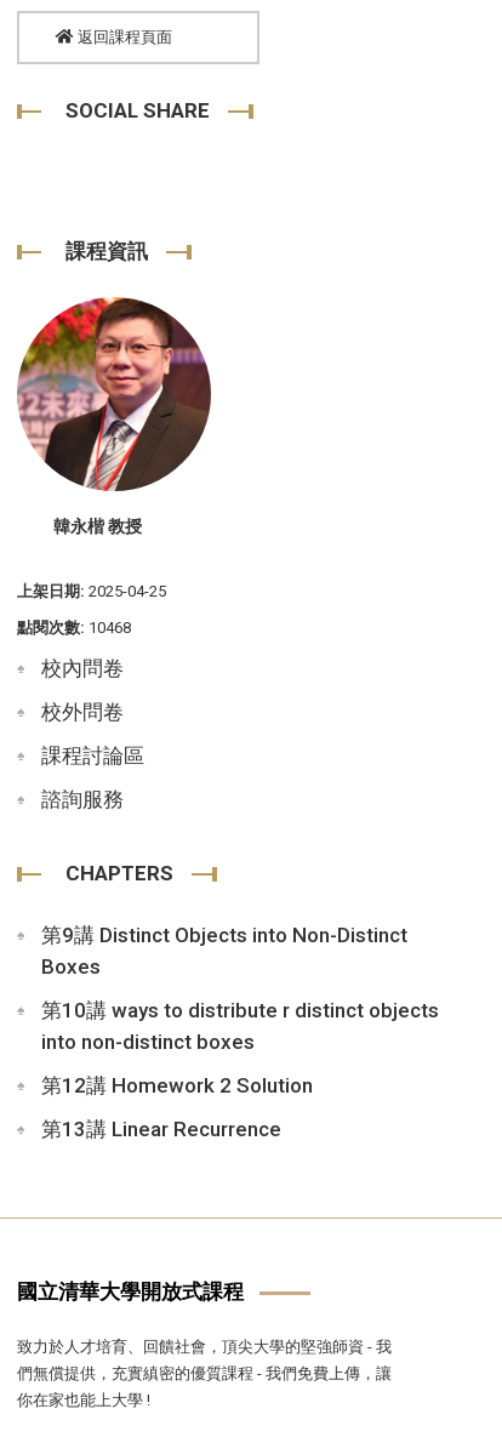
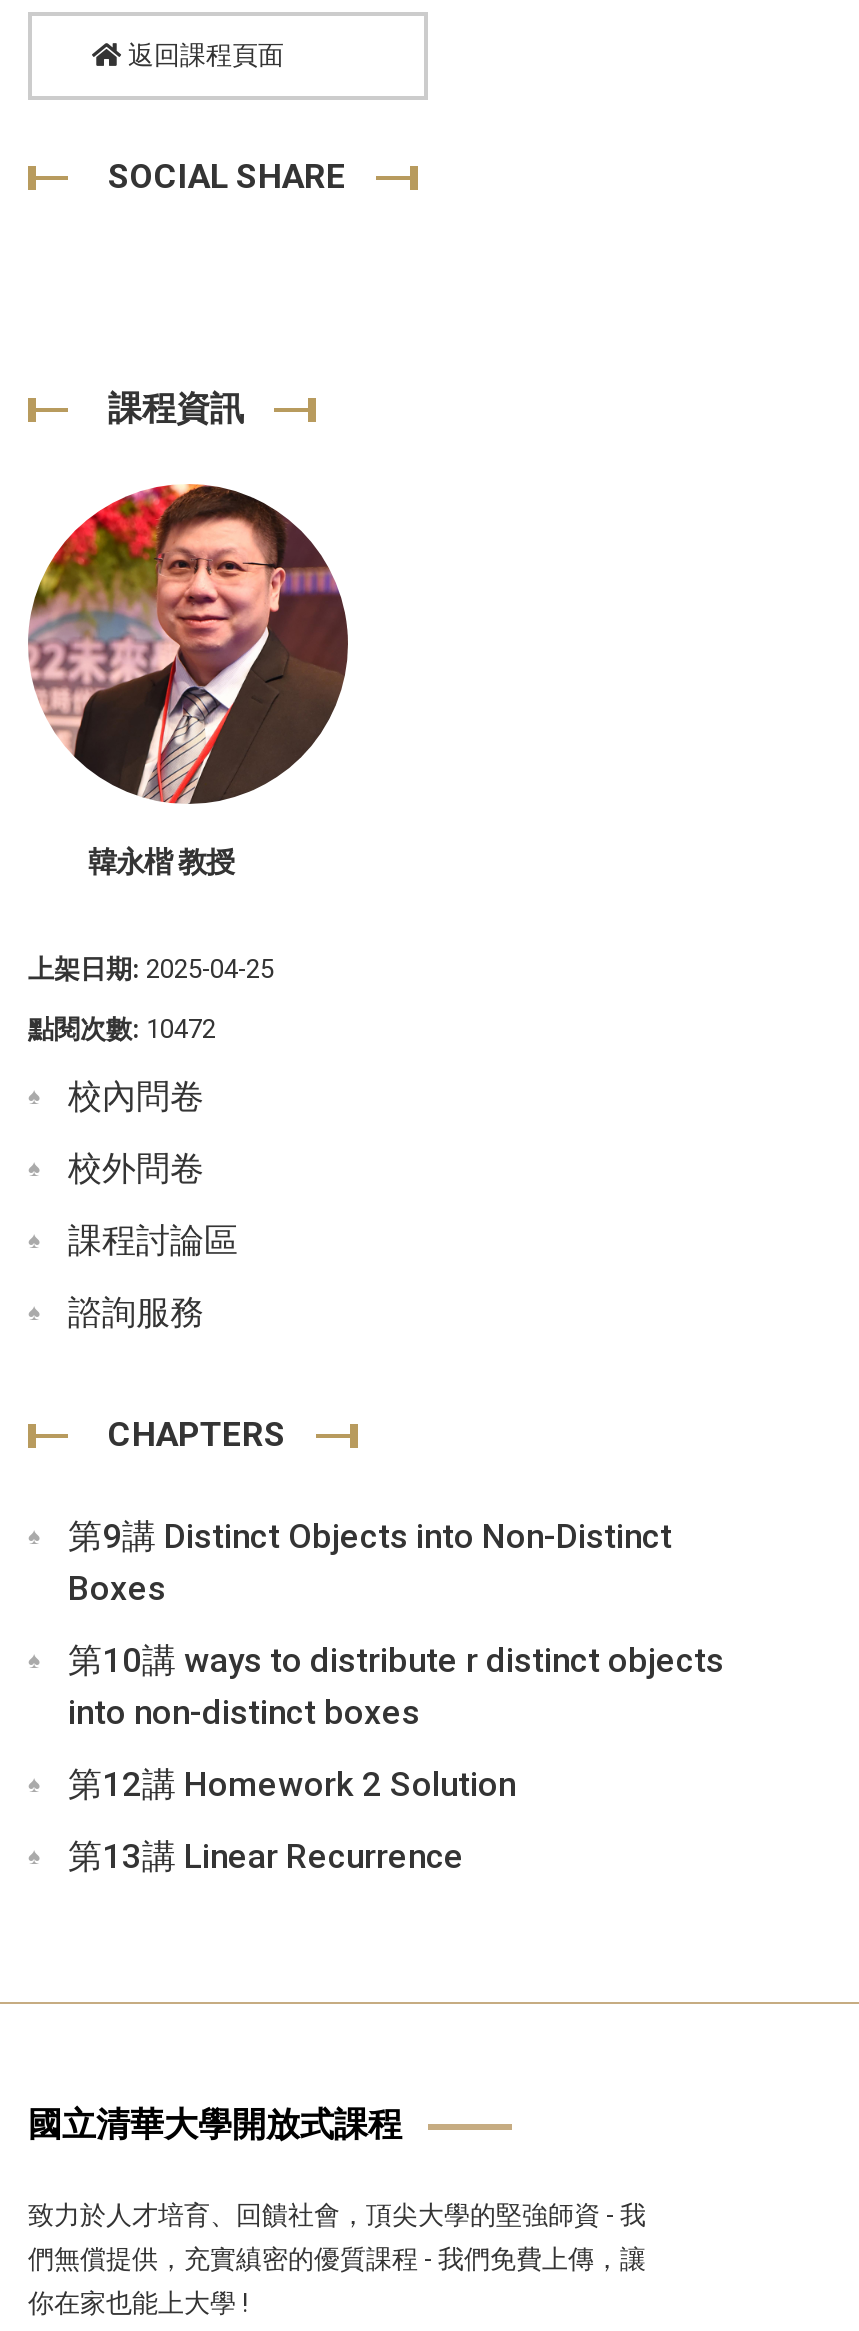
[17,618,131,636] 點閱次數: 10468 -> [28,1013,216,1043] 點閱次數: 10472

